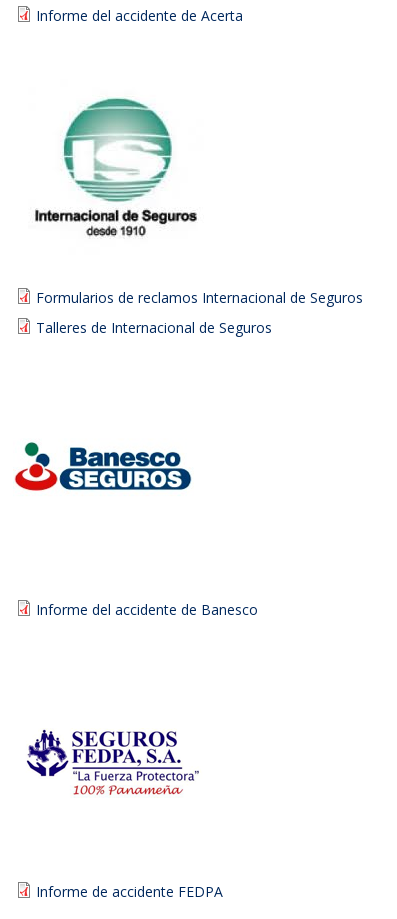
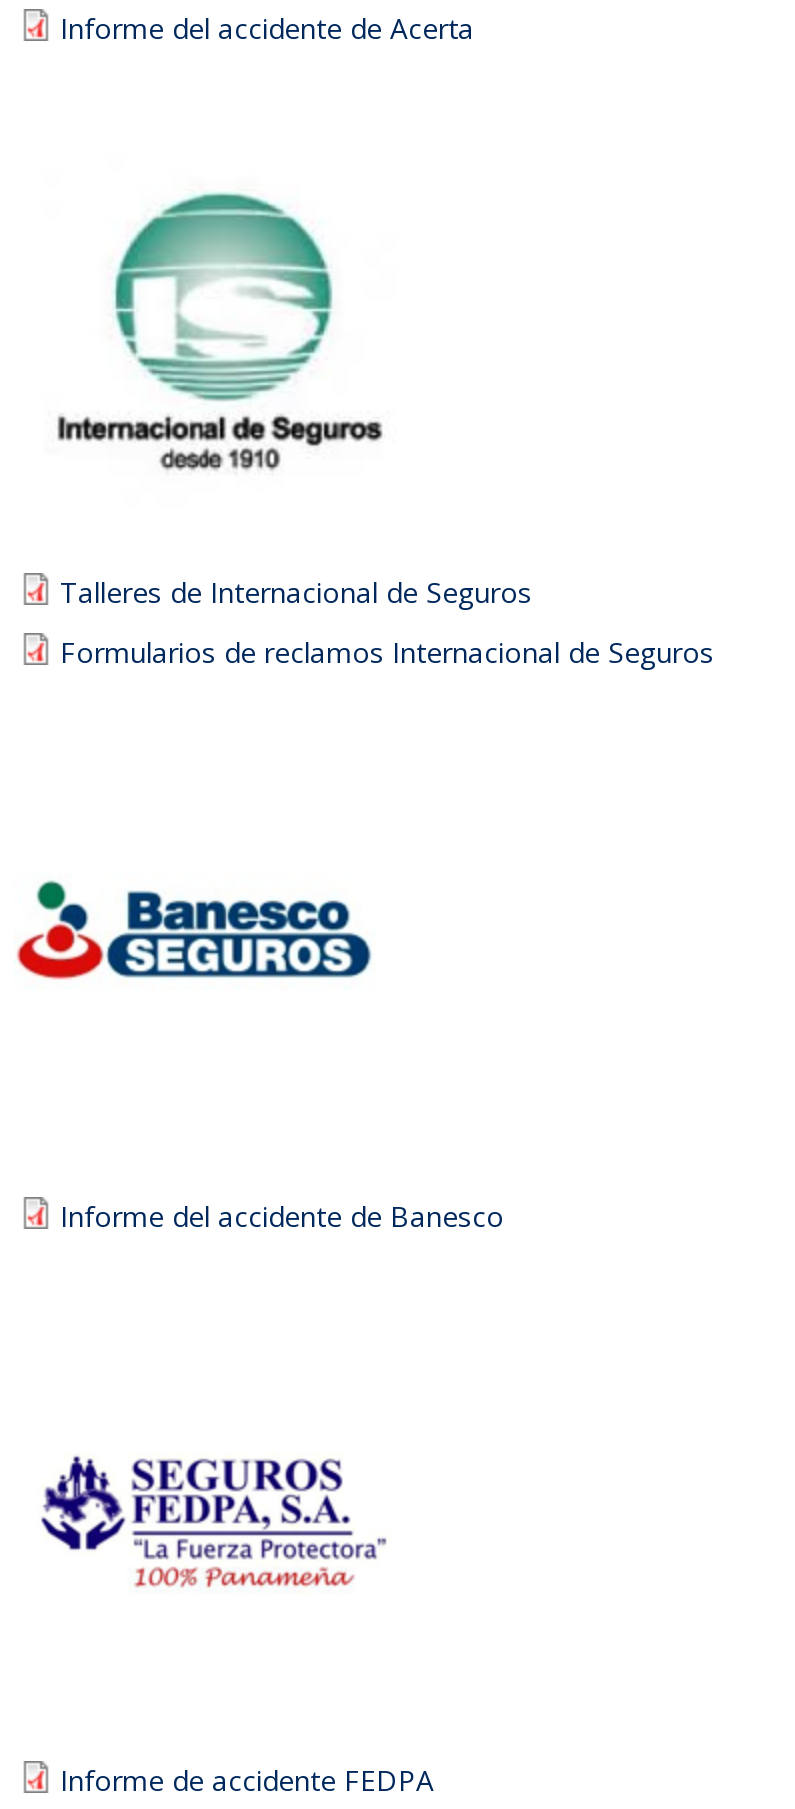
moved [36,288,363,307] -> [60,633,714,671]: Formularios de reclamos Internacional de Seguros
moved [36,318,272,337] -> [60,573,532,611]: Talleres de Internacional de Seguros

